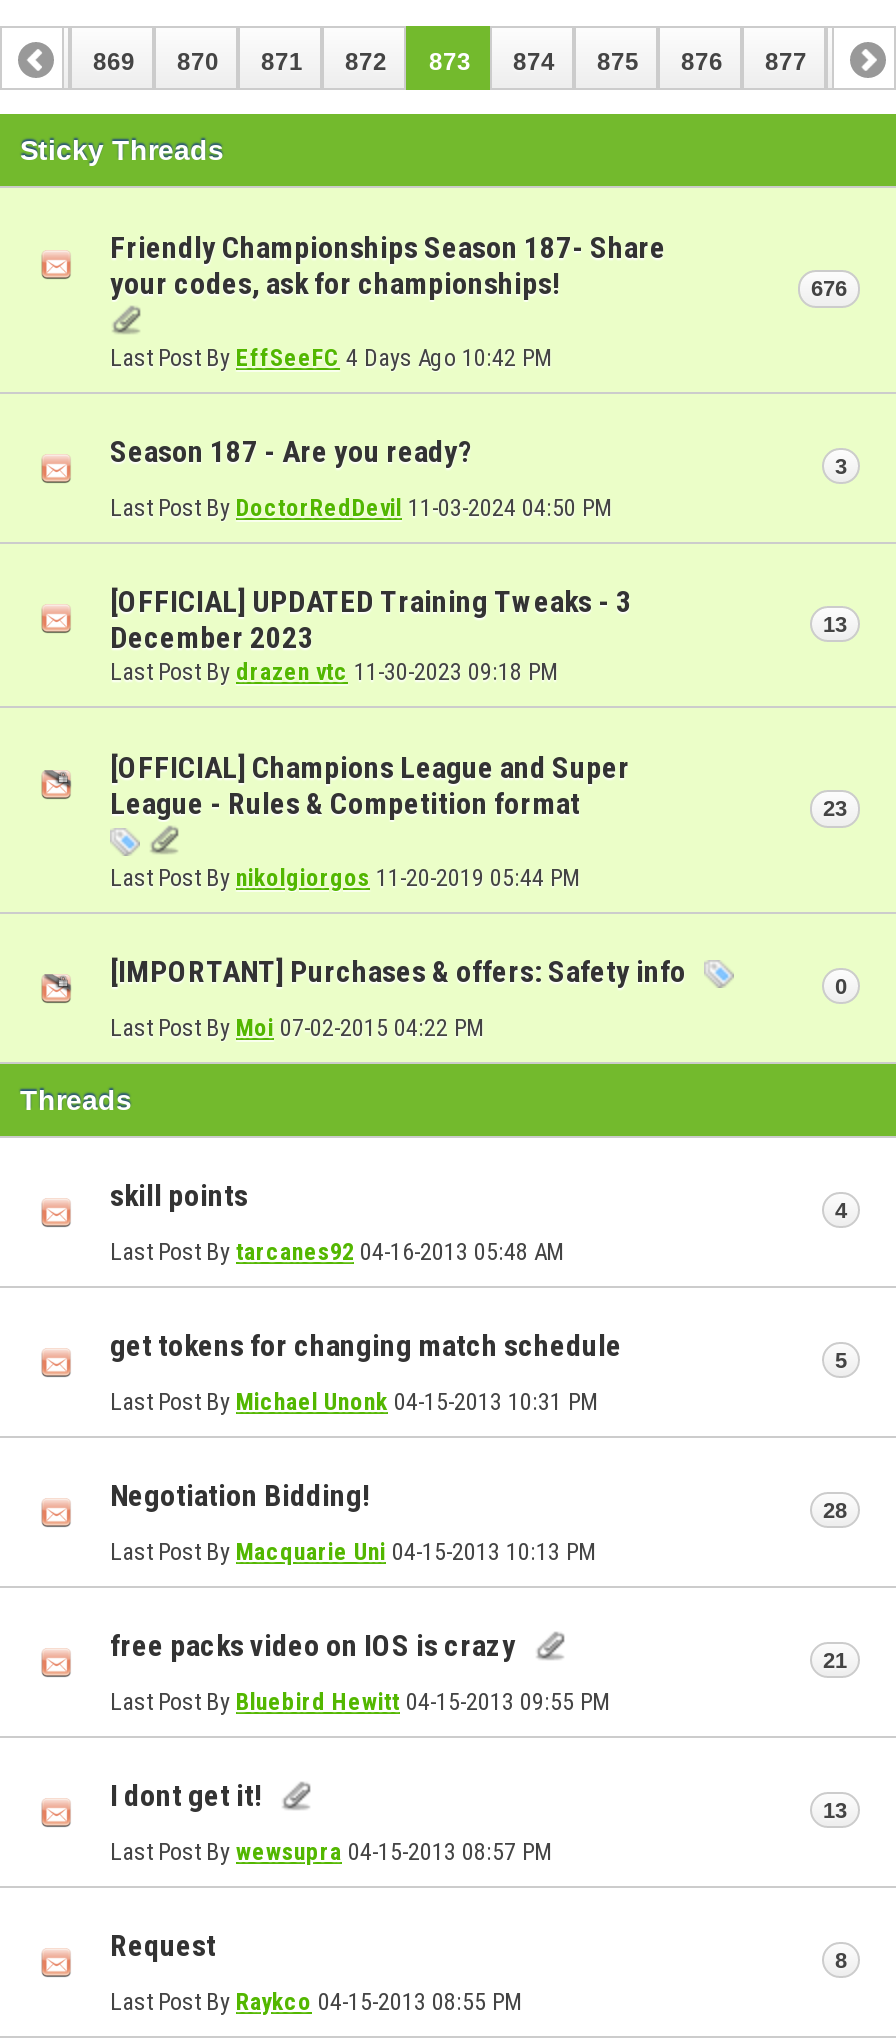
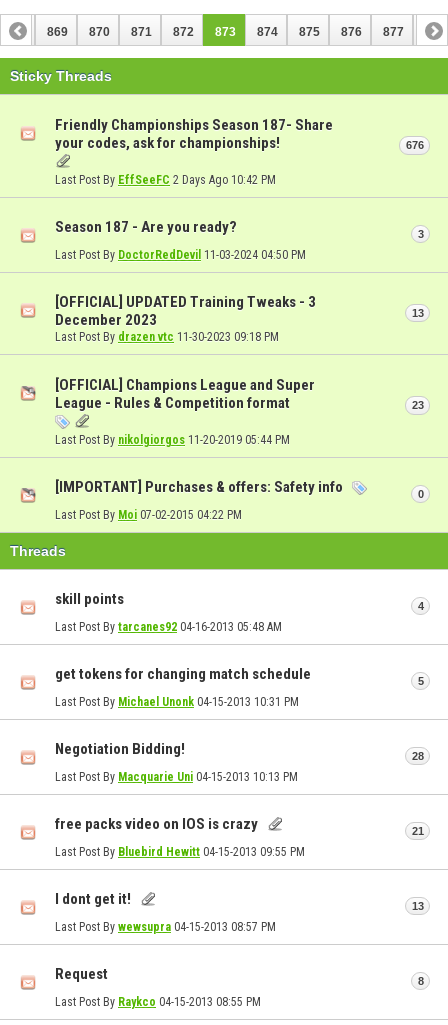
[110,344,552,372] Last Post By EffSeeFC 4 Days Ago 10:42 PM -> [55,173,276,187] Last Post By EffSeeFC 2 Days Ago 10:42 PM

